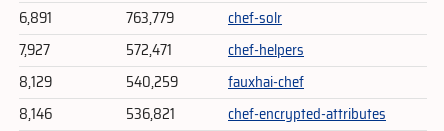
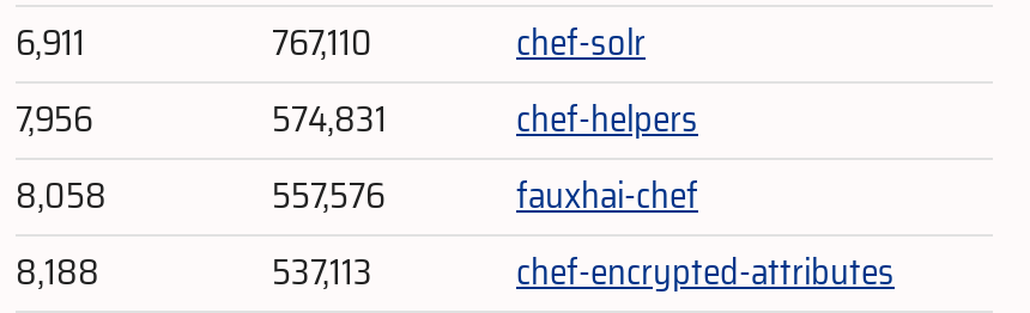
[19,6,52,30] 6,891 -> [16,14,85,71] 6,911
[126,6,174,30] 763,779 -> [272,14,372,71] 767,110
[19,38,50,62] 7,927 -> [16,90,92,148] 7,956
[126,38,172,62] 572,471 -> [272,90,387,148] 574,831
[19,70,52,94] 8,129 -> [16,167,107,224] 8,058
[126,70,178,94] 540,259 -> [272,167,384,224] 557,576
[19,102,52,126] 8,146 -> [16,243,99,301] 8,188
[126,102,175,126] 536,821 -> [272,243,372,301] 537,113

